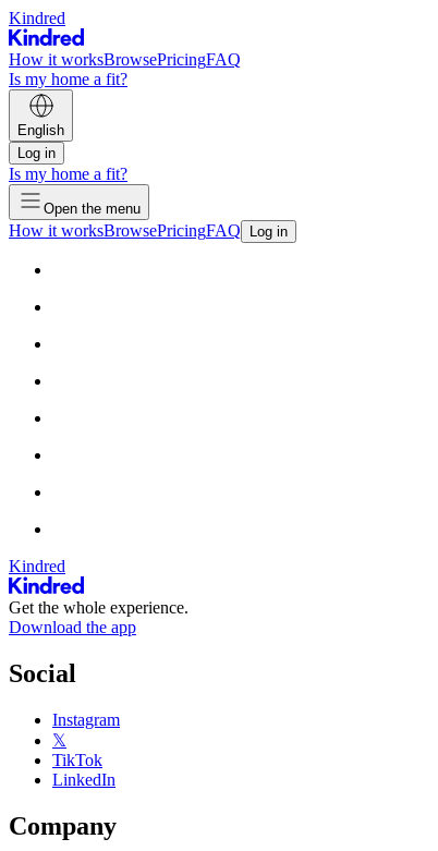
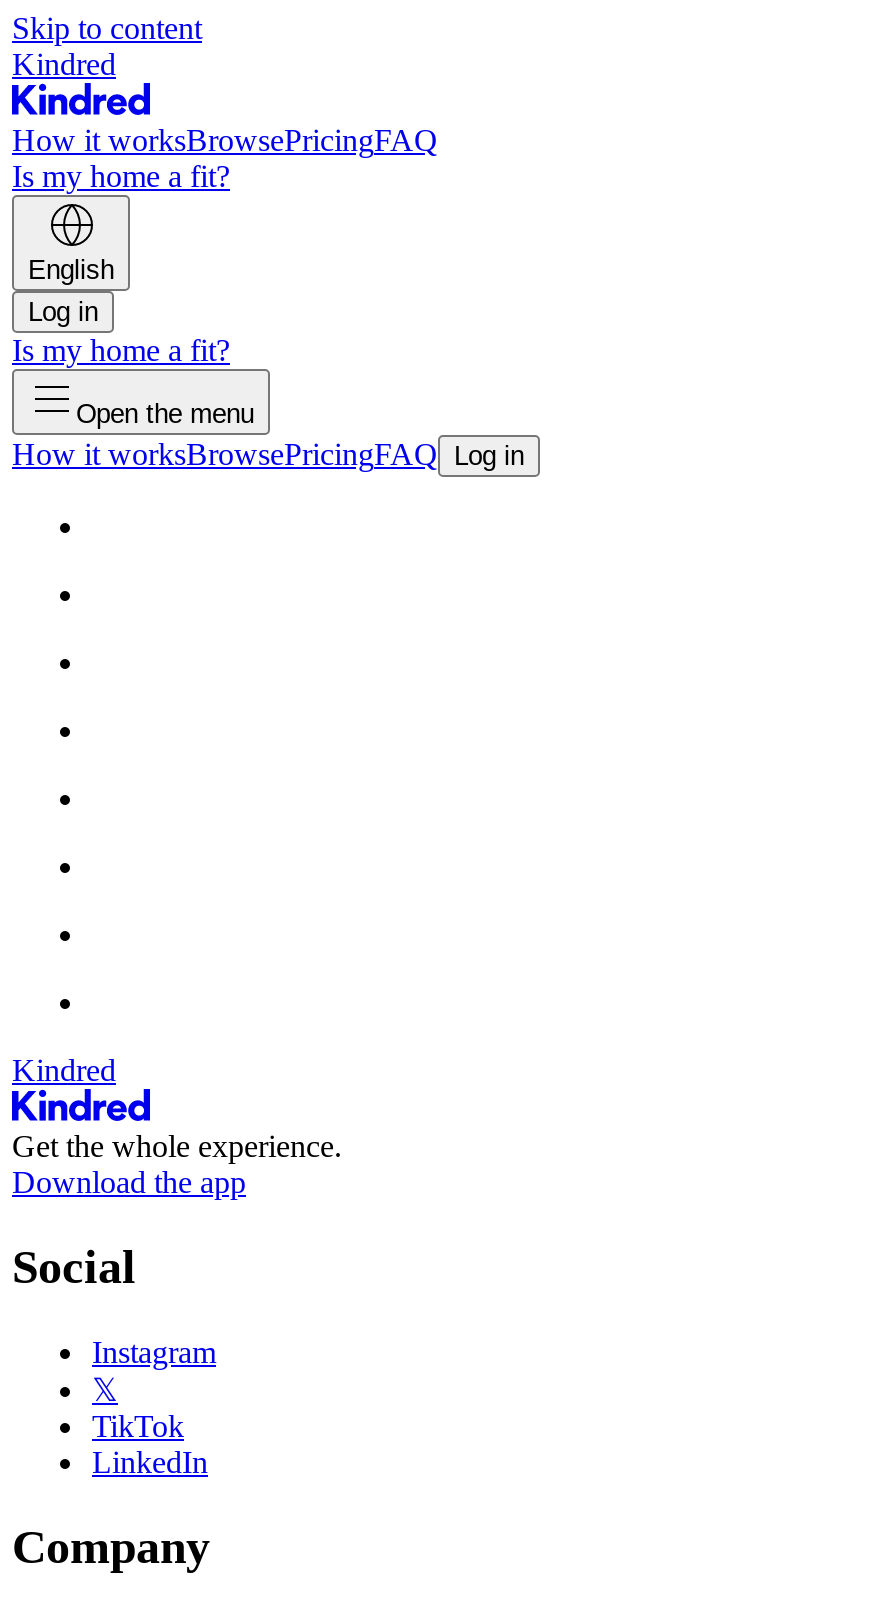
none -> [12,11,202,45] Skip to content

